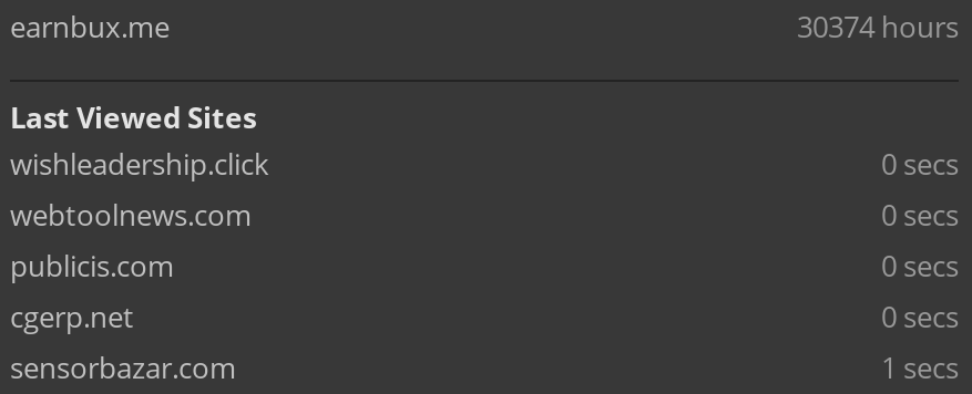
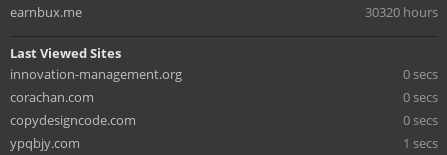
[797,6,959,46] 30374 hours -> [365,3,438,21] 30320 hours
[10,143,269,183] wishleadership.click -> [10,65,182,83] innovation-management.org
[10,194,252,234] webtoolnews.com -> [10,88,94,106] corachan.com
[10,245,174,285] publicis.com -> [10,111,136,129] copydesigncode.com
[10,296,959,386] cgerp.net | 0 secs | sensorbazar.com -> [10,134,80,152] ypqbjy.com

